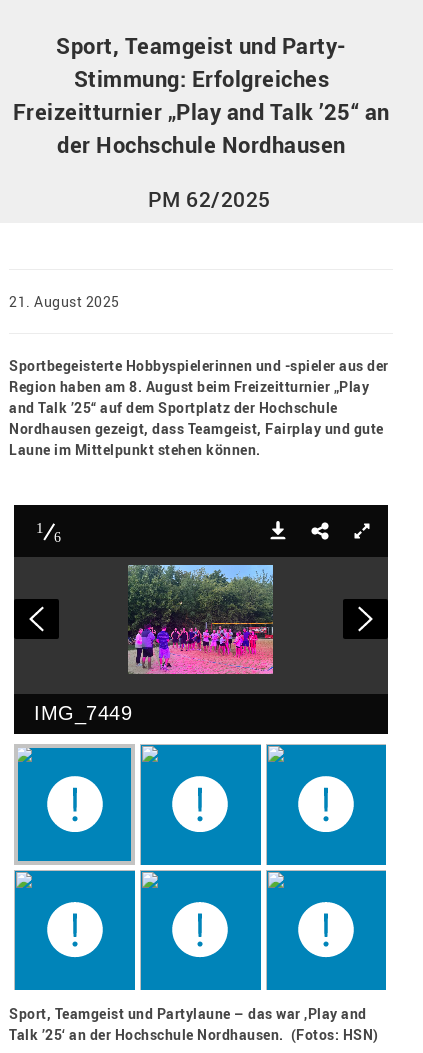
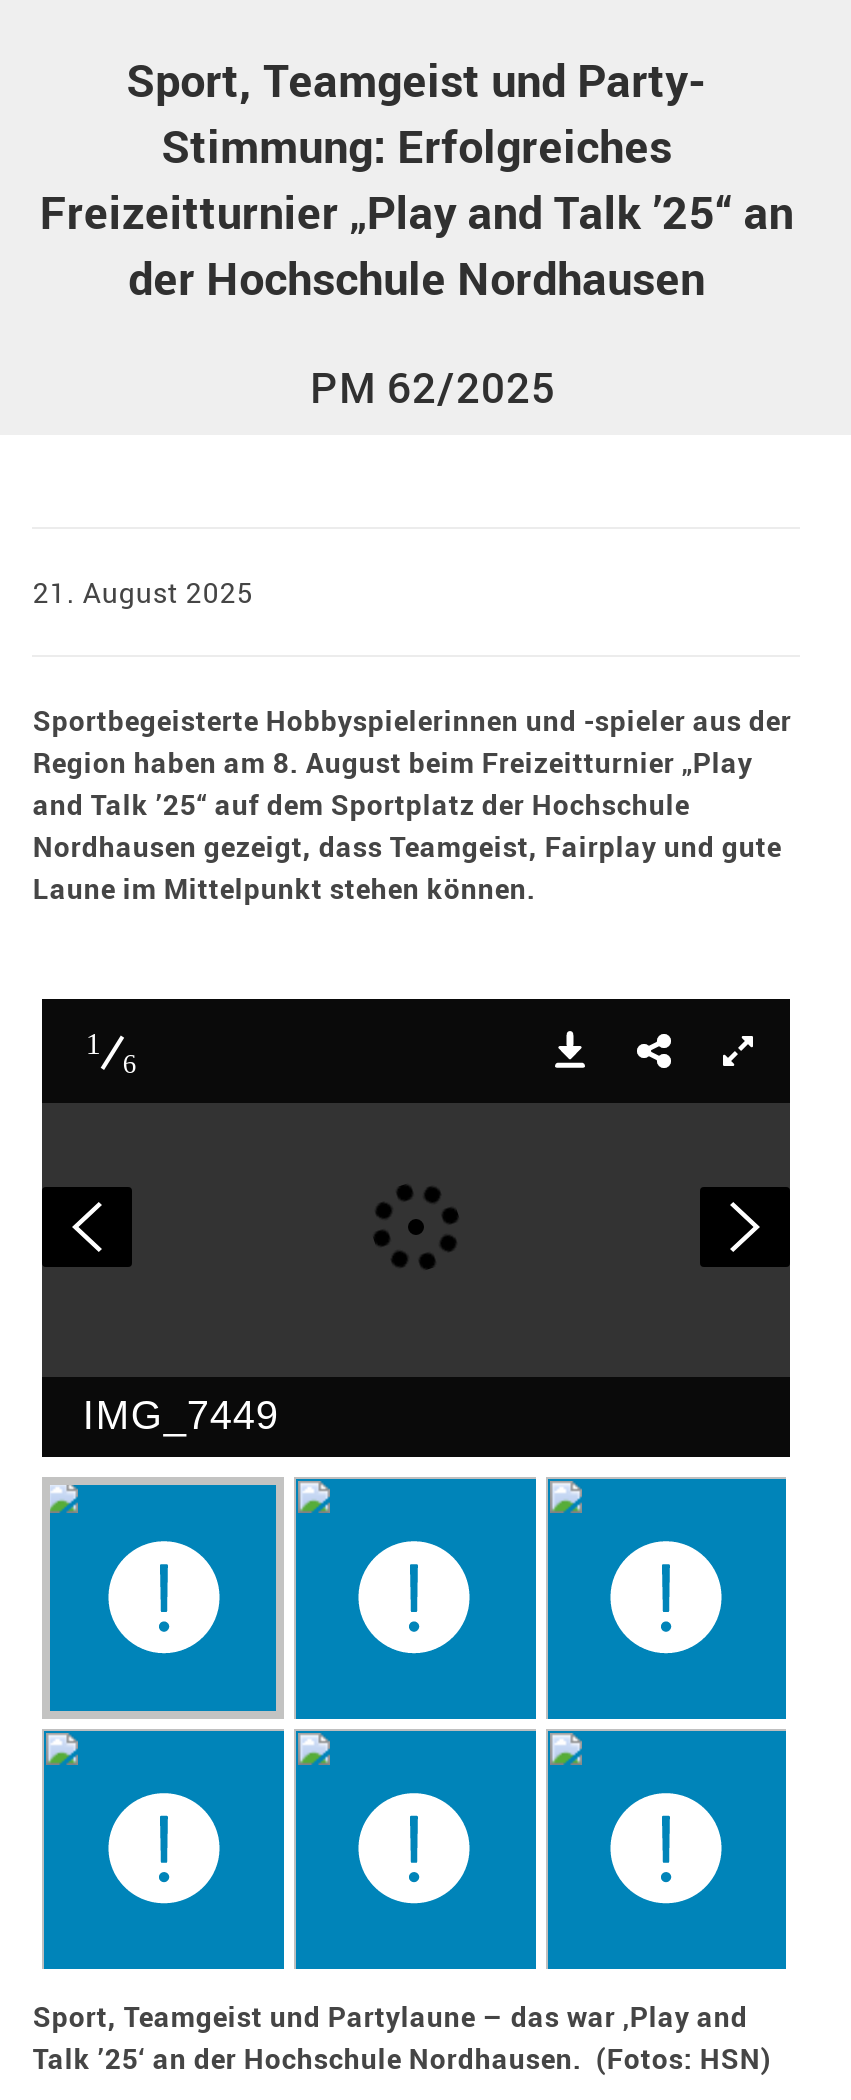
[127,564,274,675] [image] -> none

